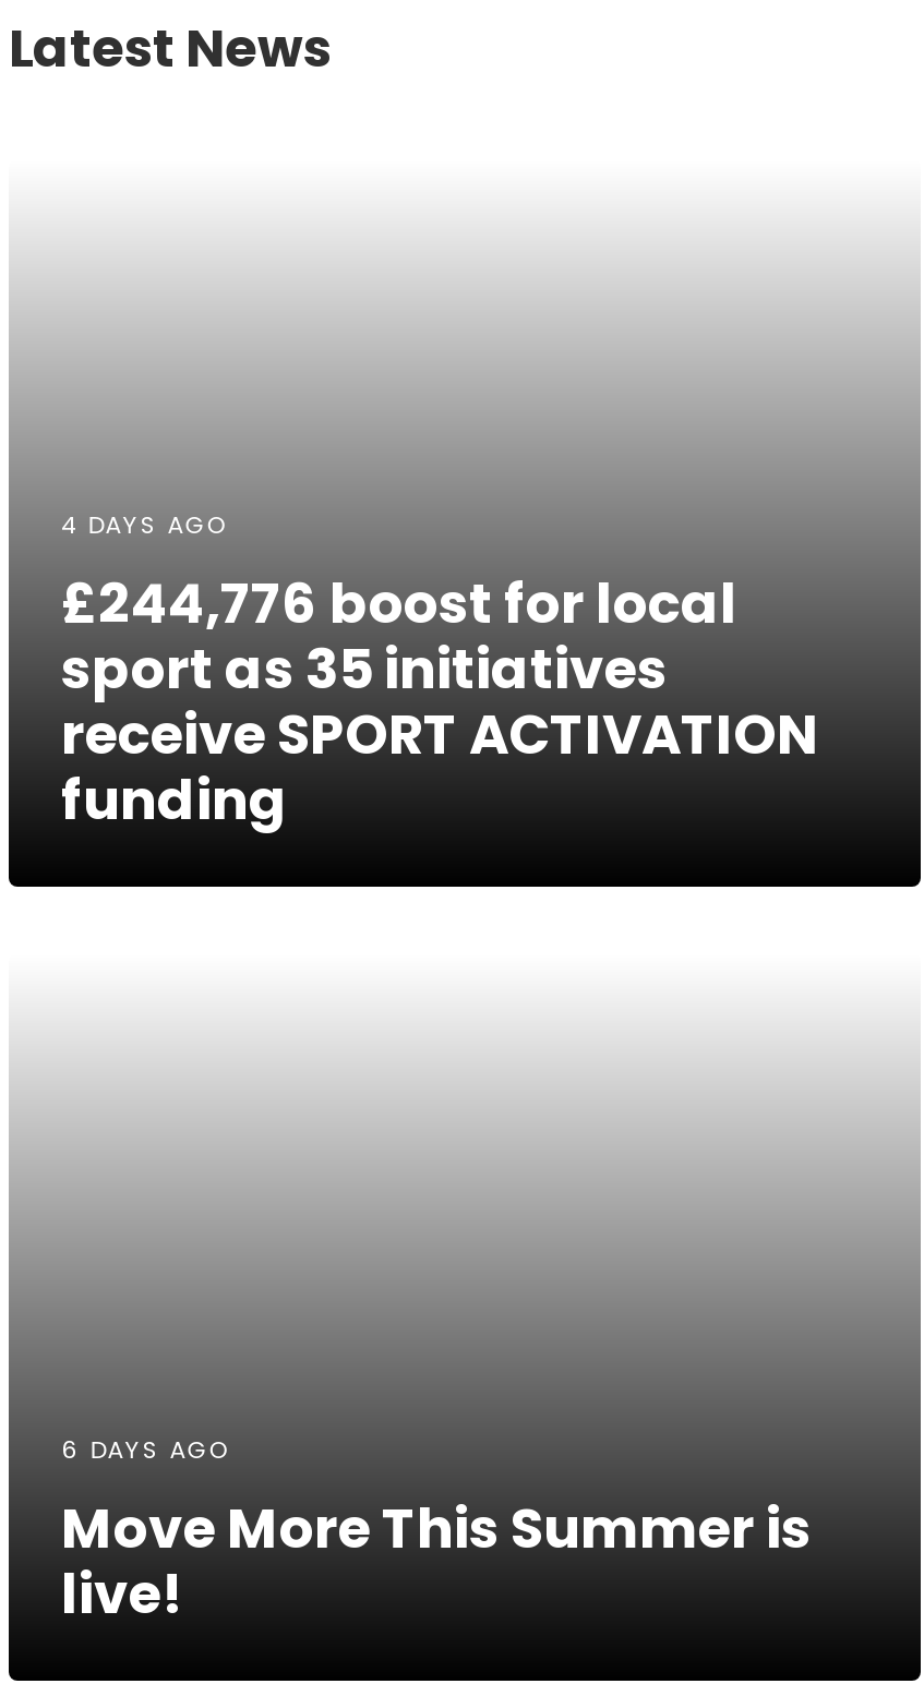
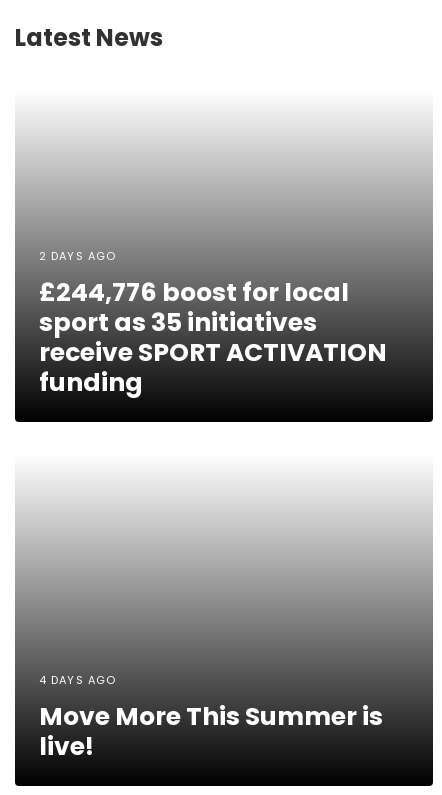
[61,507,229,542] 4 DAYS AGO -> [39,248,116,264] 2 DAYS AGO
[61,1433,231,1468] 6 DAYS AGO -> [39,672,116,688] 4 DAYS AGO

